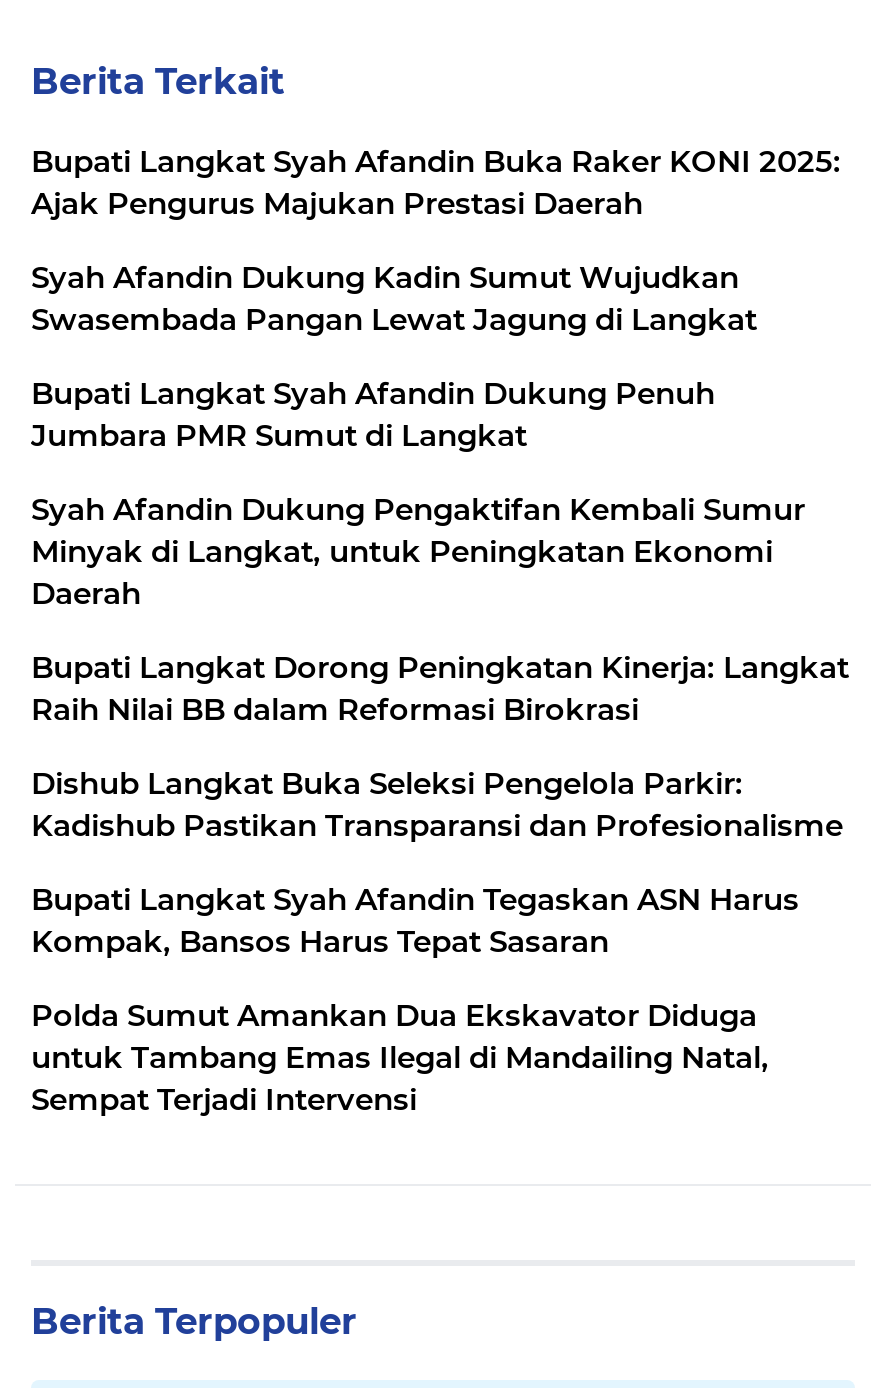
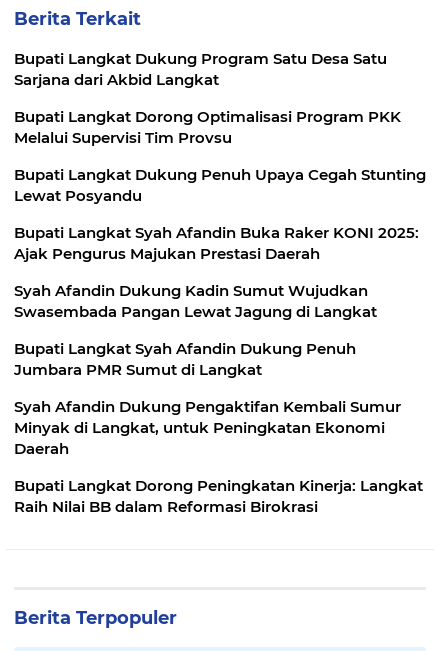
none -> [14,49,426,205] Bupati Langkat Dukung Program Satu Desa Satu | Sarjana dari Akbid Langkat | Bupati Langkat Dorong Optimalisasi Program PKK | Melalui Supervisi Tim Provsu | Bupati Langkat Dukung Penuh Upaya Cegah Stunting | Lewat Posyandu
moved [31,142,849,728] -> [14,223,423,516]: Bupati Langkat Syah Afandin Buka Raker KONI 2025: | Ajak Pengurus Majukan Prestasi Daerah | Syah Afandin Dukung Kadin Sumut Wujudkan | ... | Bupati Langkat Dorong Peningkatan Kinerja: Langkat | Raih Nilai BB dalam Reformasi Birokrasi
[31,764,843,1118] Dishub Langkat Buka Seleksi Pengelola Parkir: | Kadishub Pastikan Transparansi dan Profesionalisme | Bupati Langkat Syah Afandin Tegaskan ASN Harus | Kompak, Bansos Harus Tepat Sasaran | Polda Sumut Amankan Dua Ekskavator Diduga | untuk Tambang Emas Ilegal di Mandailing Natal, | Sempat Terjadi Intervensi -> none

